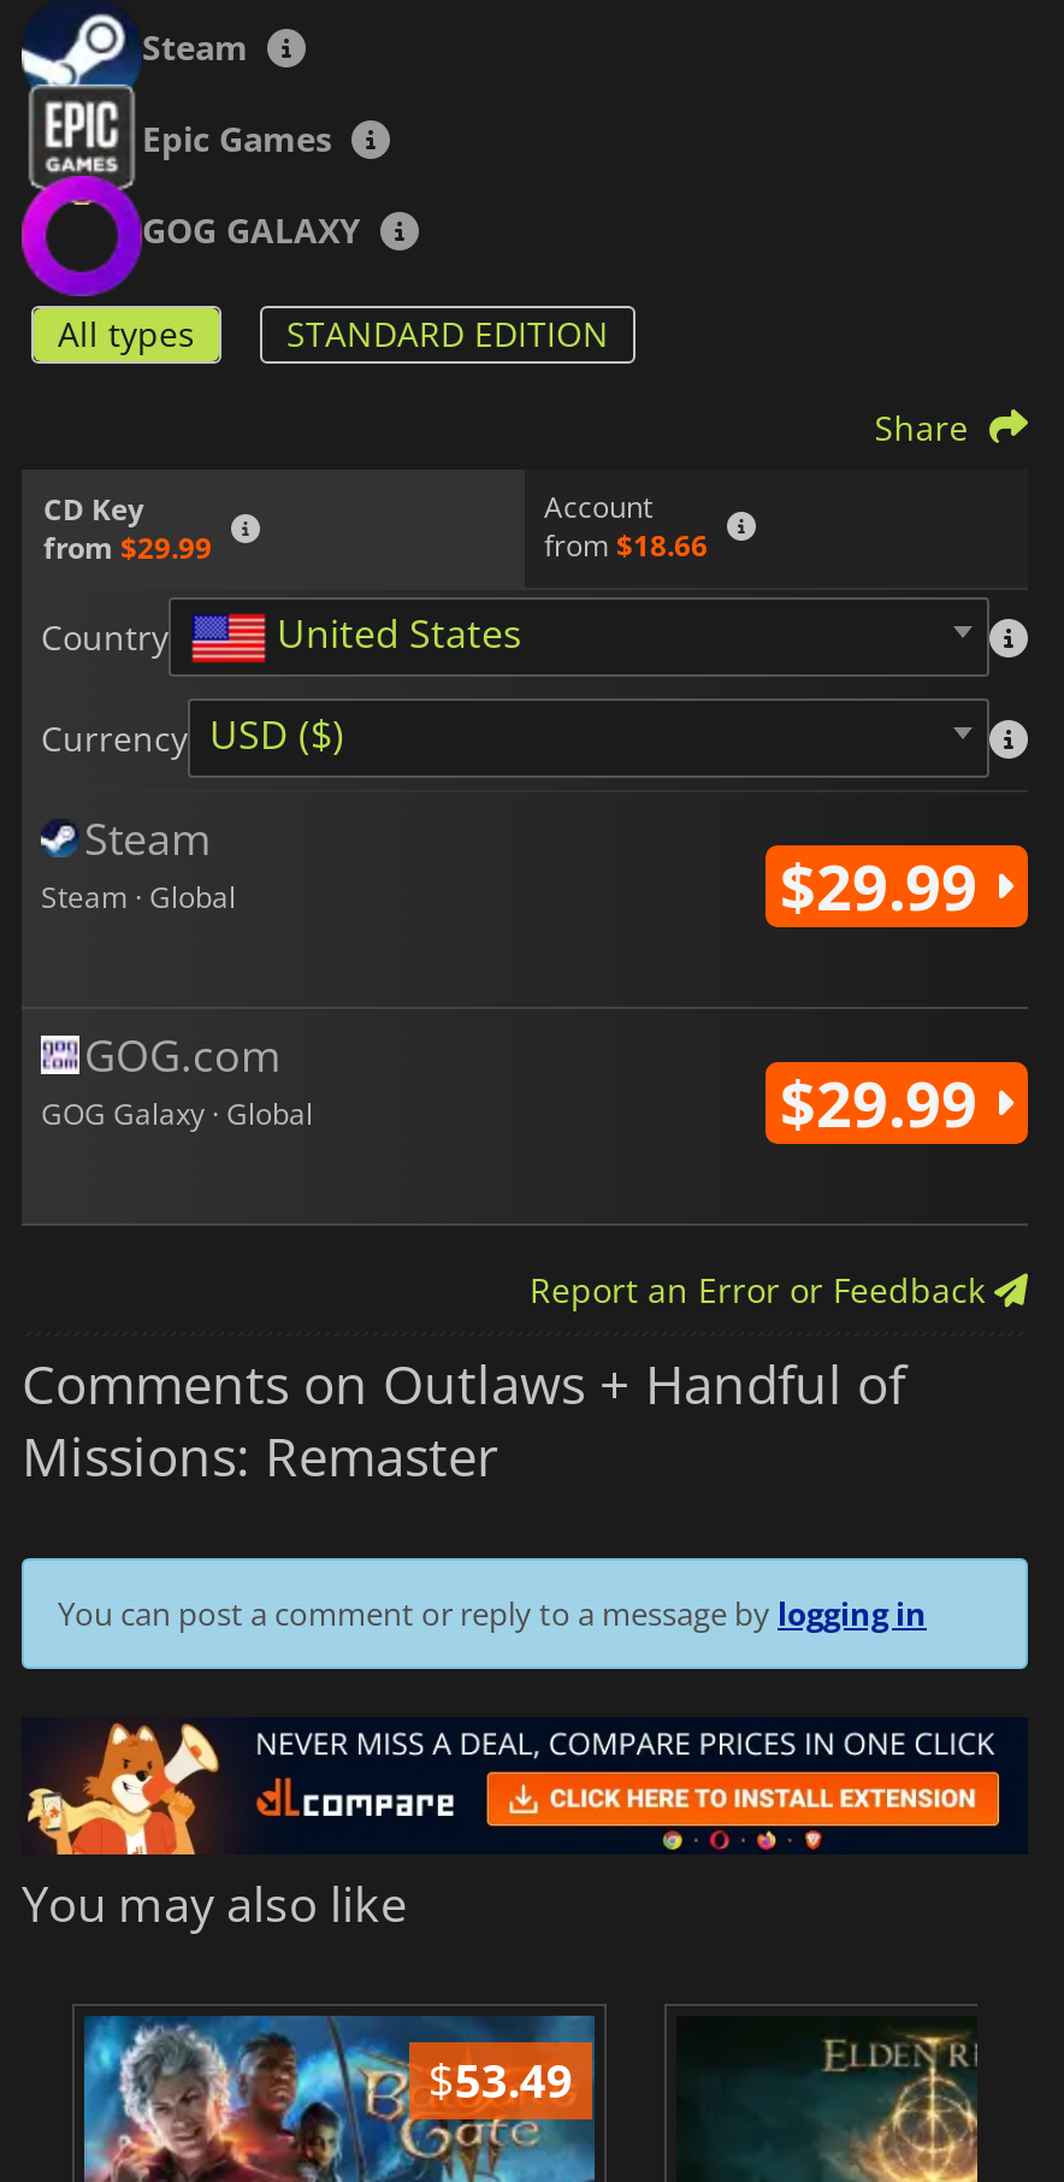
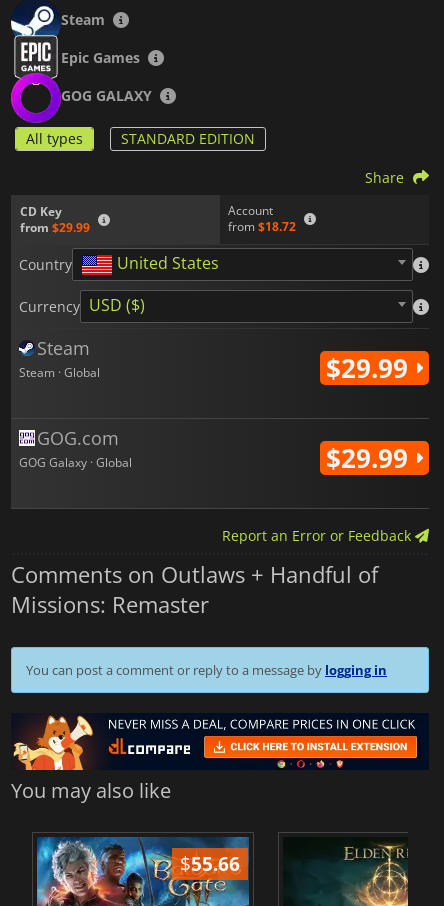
[544,525,708,566] from $18.66 -> [228,218,296,235] from $18.72
[428,2048,573,2113] $53.49 -> [180,850,240,877] $55.66

